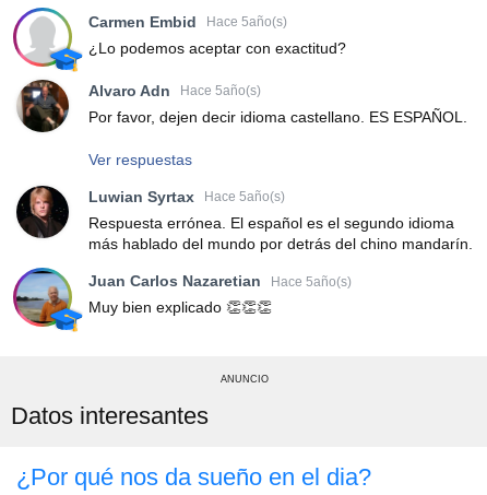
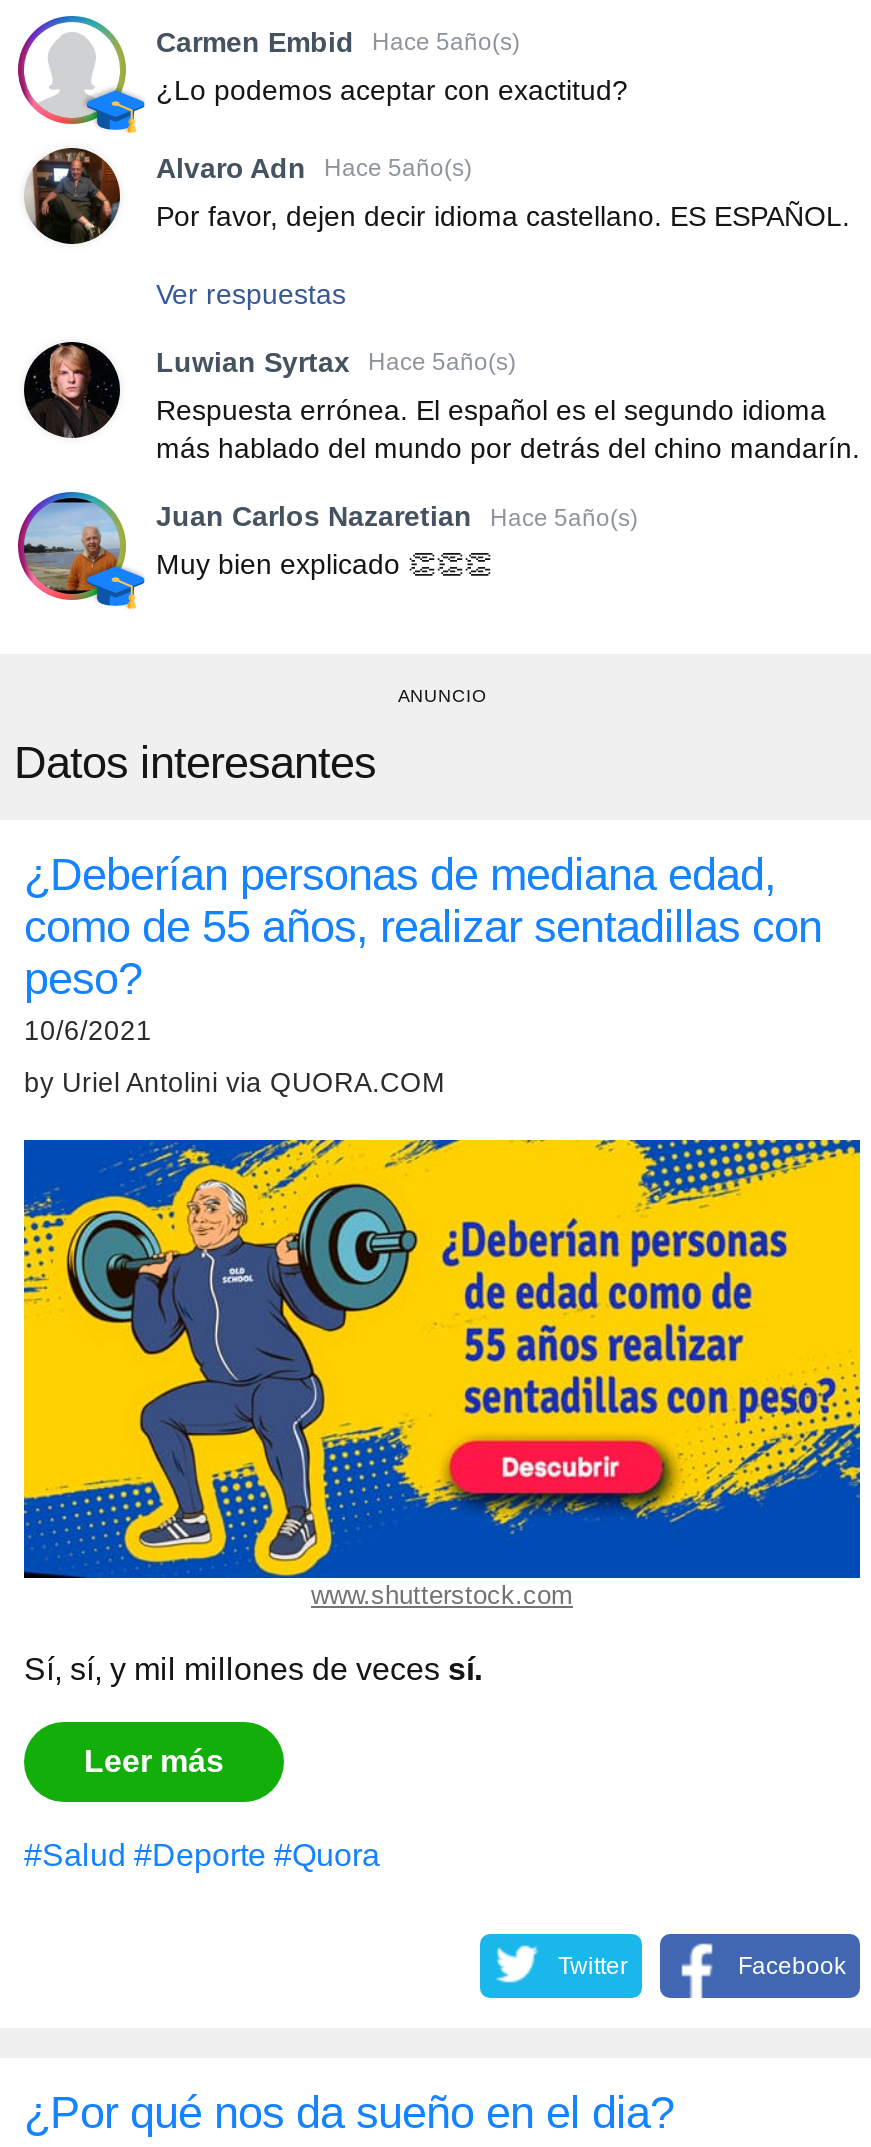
none -> [22,1138,862,1980] [image] | www.shutterstock.com | Sí, sí, y mil millones de veces sí. | Leer más | #Salud #Deporte #Quora | Twitter | Facebook
none -> [24,849,822,1097] ¿Deberían personas de mediana edad, | como de 55 años, realizar sentadillas con | peso? | 10/6/2021 | by Uriel Antolini via QUORA.COM

